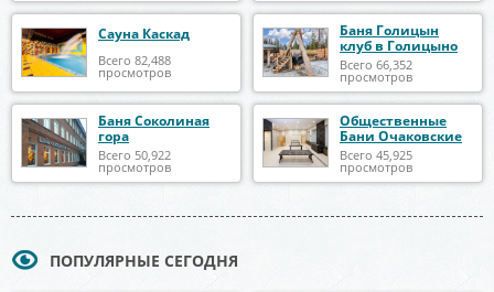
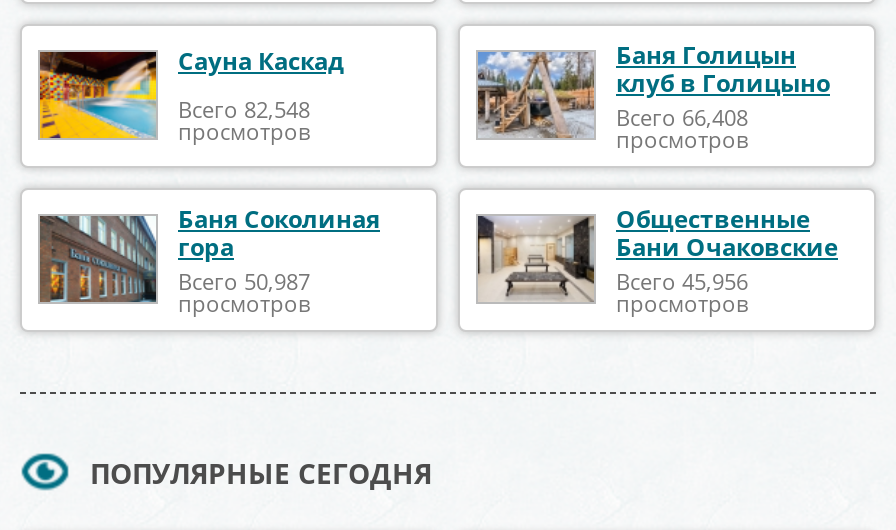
[98,52,171,69] Всего 82,488 -> [178,95,310,125] Всего 82,548
[340,56,412,73] Всего 66,352 -> [616,102,748,132] Всего 66,408
[98,147,171,163] Всего 50,922 -> [178,266,310,296] Всего 50,987
[340,147,412,163] Всего 45,925 -> [616,266,748,296] Всего 45,956

